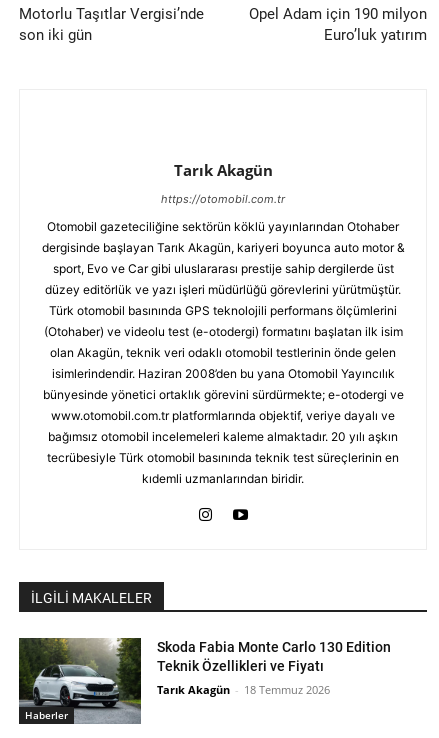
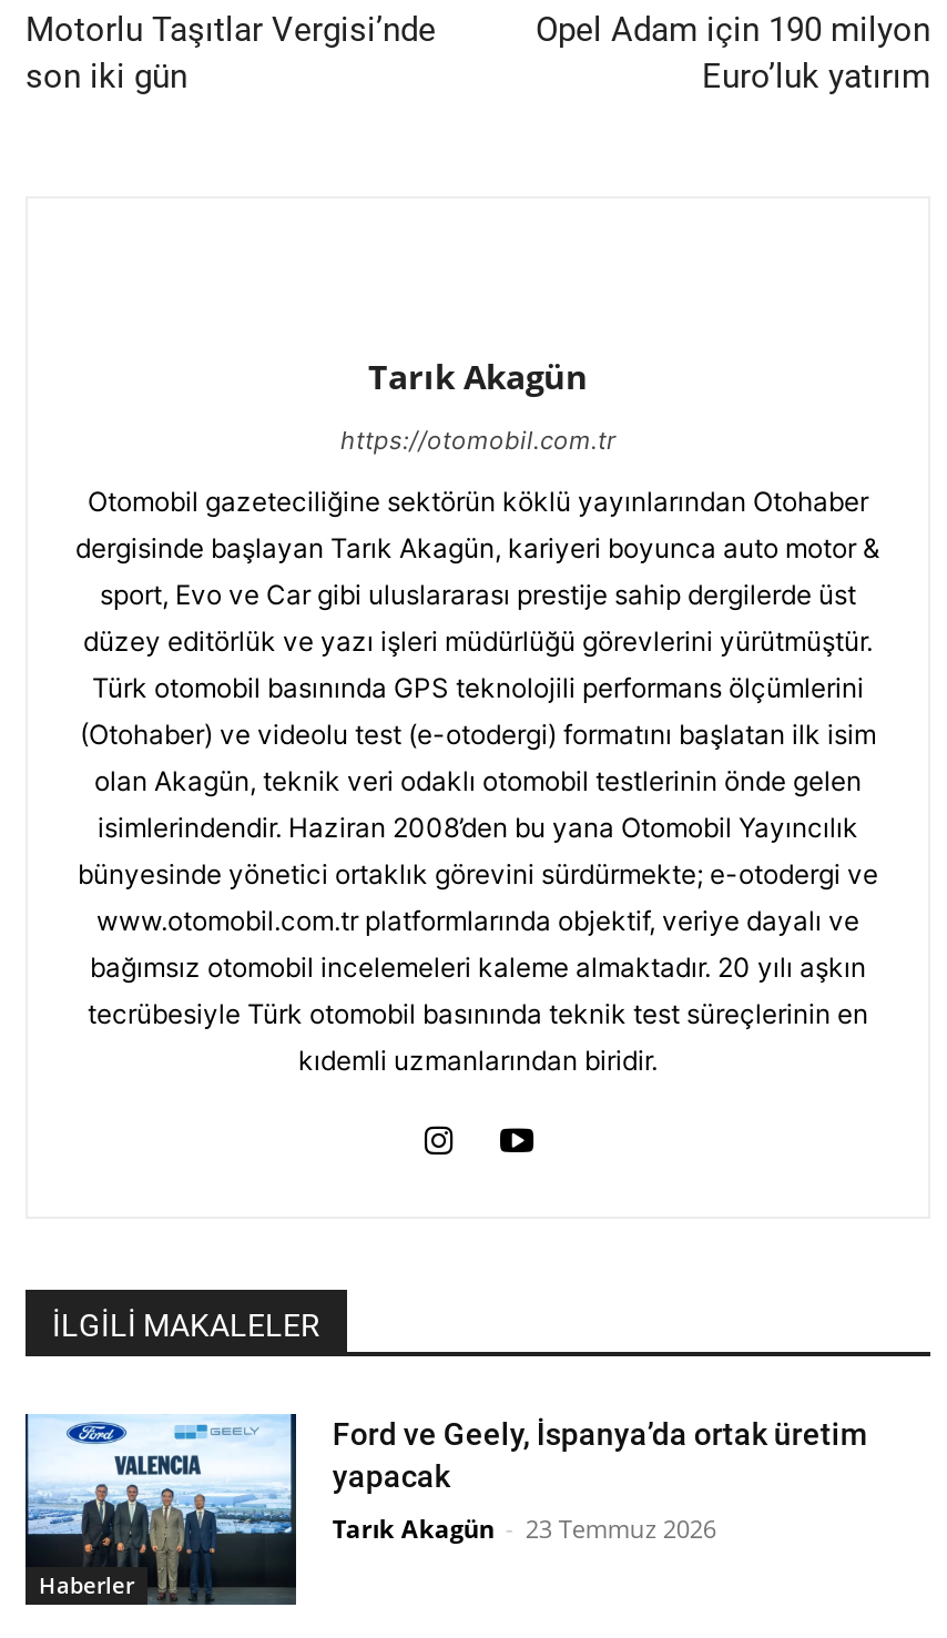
[18,637,391,724] [image] | Skoda Fabia Monte Carlo 130 Edition | Teknik Özellikleri ve Fiyatı -> [23,1412,867,1605] [image] | Ford ve Geely, İspanya’da ortak üretim | yapacak
[157,682,330,697] Tarık Akagün - 18 Temmuz 2026 -> [332,1512,716,1545] Tarık Akagün - 23 Temmuz 2026

